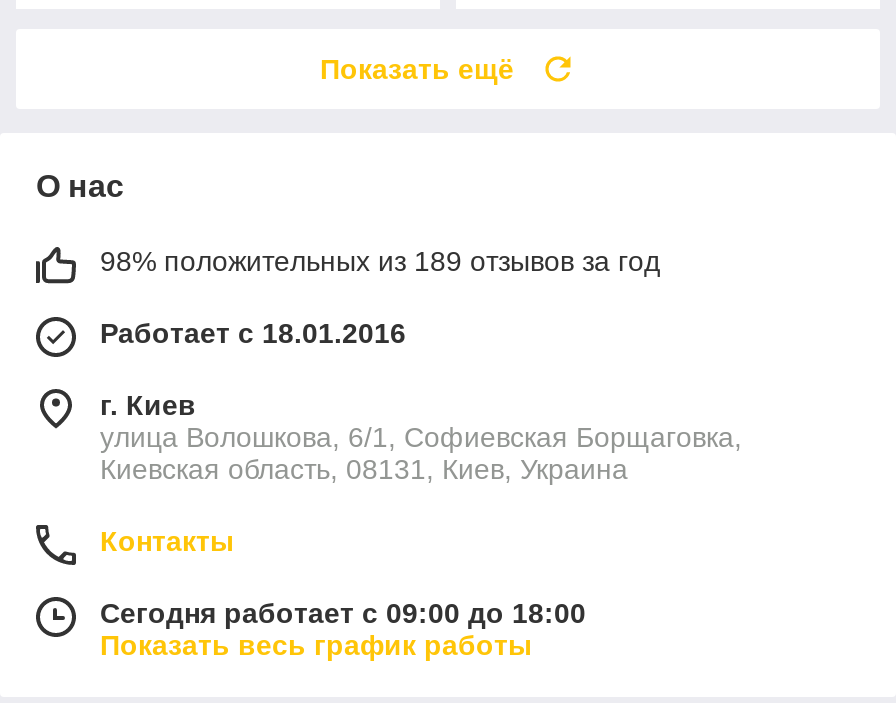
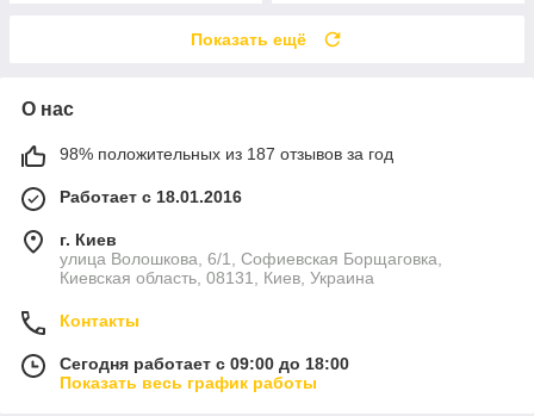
[100,245,660,277] 98% положительных из 189 отзывов за год -> [60,144,393,163] 98% положительных из 187 отзывов за год

